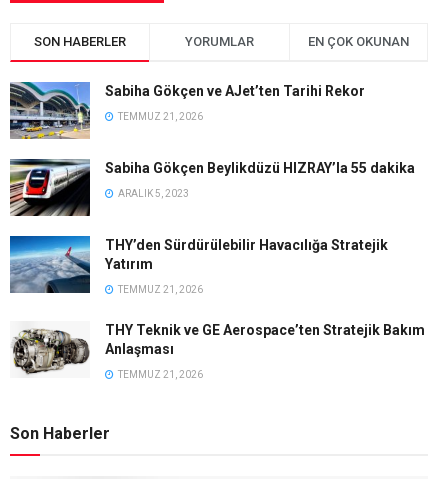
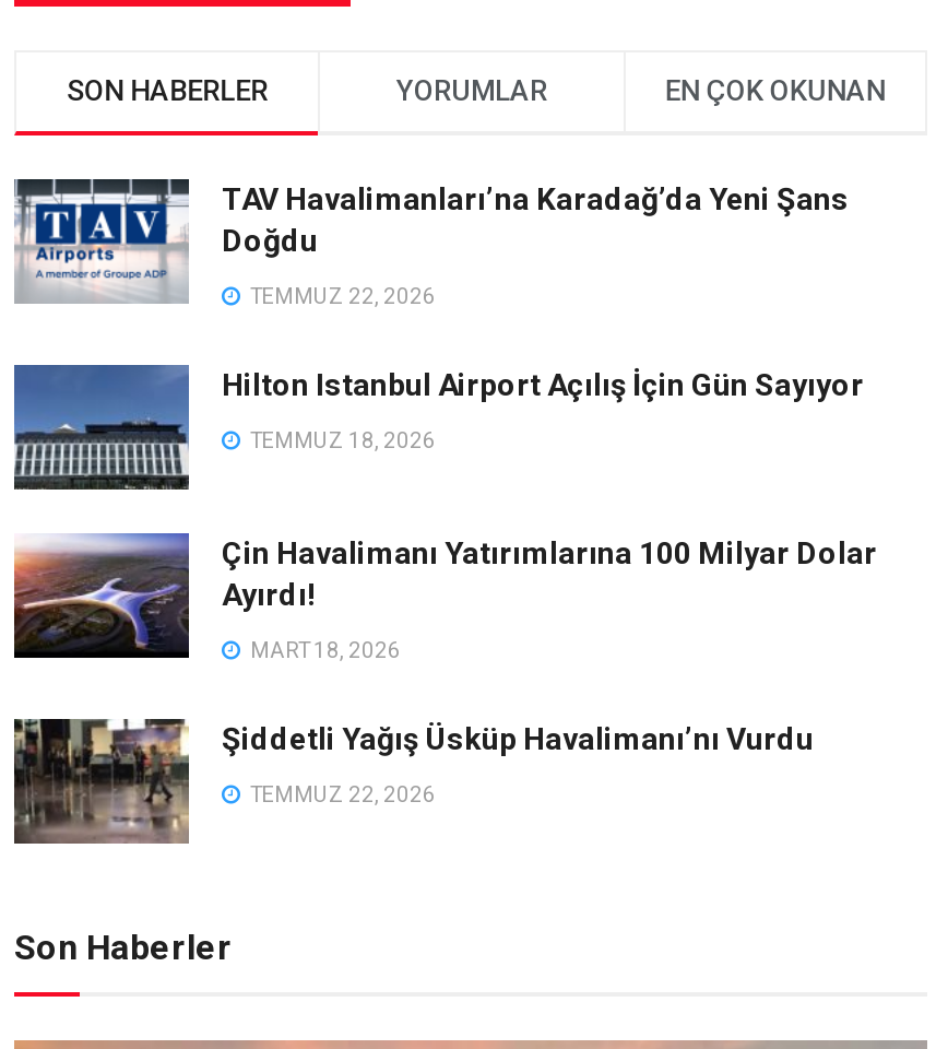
[9,81,365,140] [image] | Sabiha Gökçen ve AJet’ten Tarihi Rekor -> [14,177,849,304] [image] | TAV Havalimanları’na Karadağ’da Yeni Şans | Doğdu
[116,111,203,122] TEMMUZ 21, 2026 -> [246,284,436,308] TEMMUZ 22, 2026
[9,158,415,224] [image] | Sabiha Gökçen Beylikdüzü HIZRAY’la 55 dakika -> [12,347,864,492] [image] | Hilton Istanbul Airport Açılış İçin Gün Sayıyor
[116,188,189,199] ARALIK 5, 2023 -> [246,428,436,452] TEMMUZ 18, 2026
[9,235,388,301] [image] | THY’den Sürdürülebilir Havacılığa Stratejik | Yatırım -> [12,516,877,660] [image] | Çin Havalimanı Yatırımlarına 100 Milyar Dolar | Ayırdı!
[116,284,203,295] TEMMUZ 21, 2026 -> [246,638,401,662] MART 18, 2026
[10,322,425,386] [image] | THY Teknik ve GE Aerospace’ten Stratejik Bakım | Anlaşması -> [12,717,814,846] [image] | Şiddetli Yağış Üsküp Havalimanı’nı Vurdu
[116,369,203,380] TEMMUZ 21, 2026 -> [246,782,436,806] TEMMUZ 22, 2026

